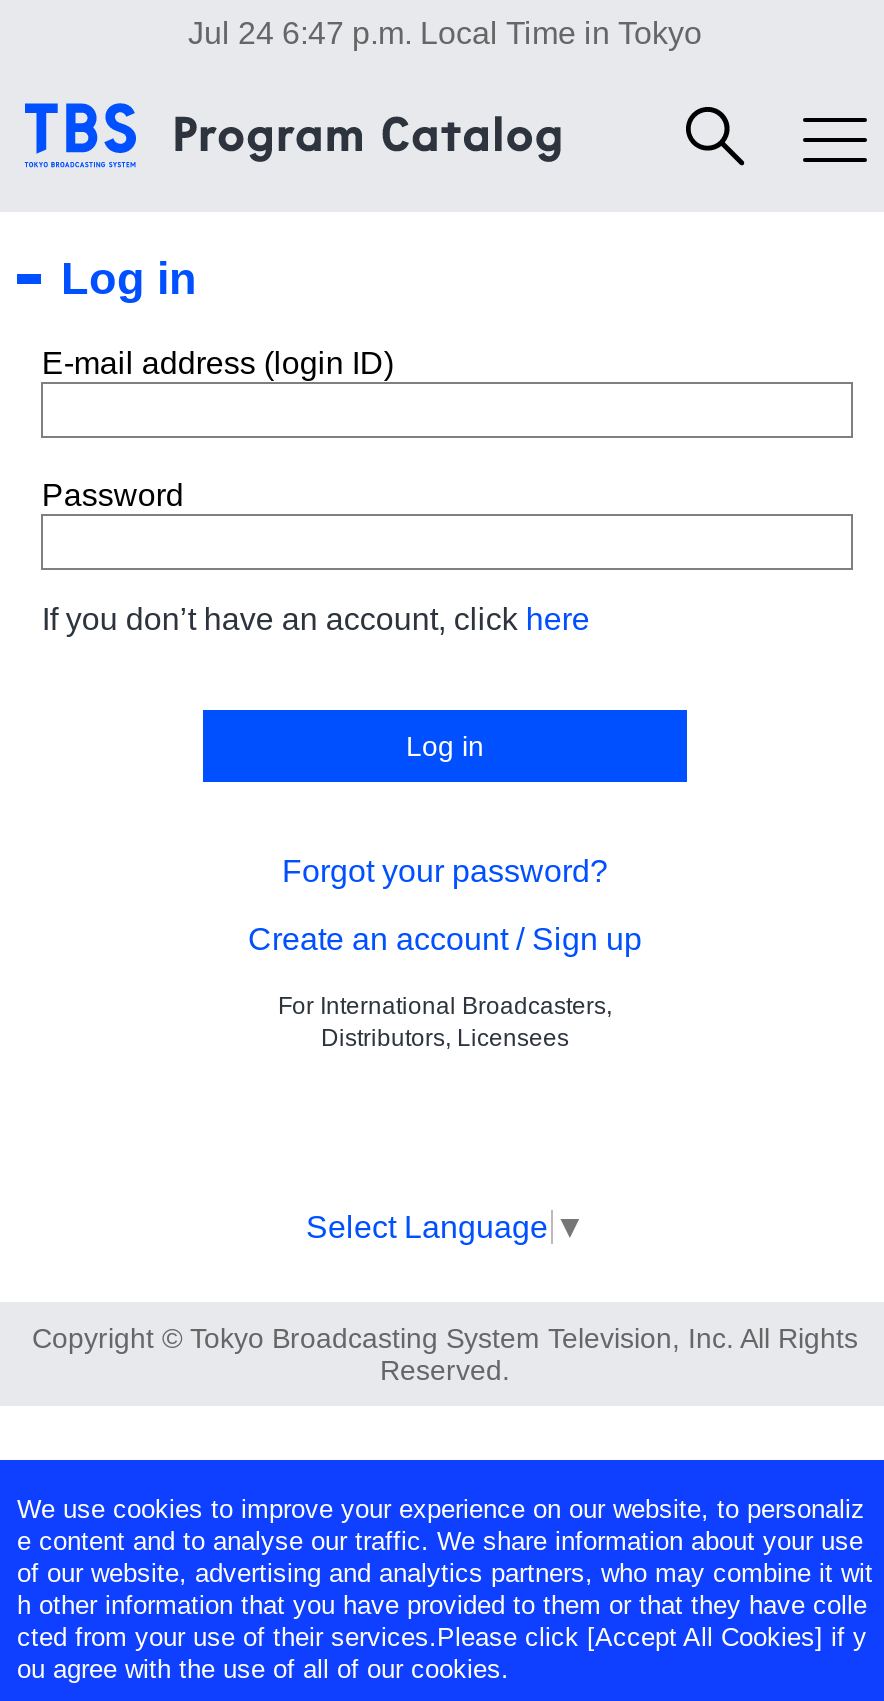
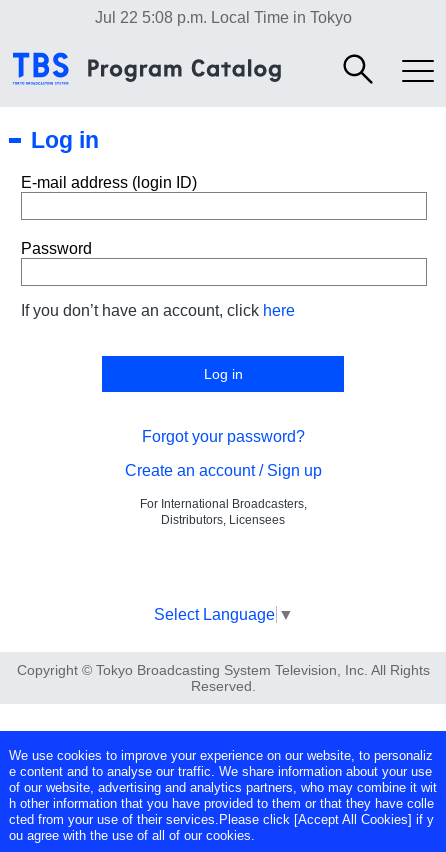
[188,16,702,50] Jul 24 6:47 p.m. Local Time in Tokyo -> [94,9,351,26] Jul 22 5:08 p.m. Local Time in Tokyo

